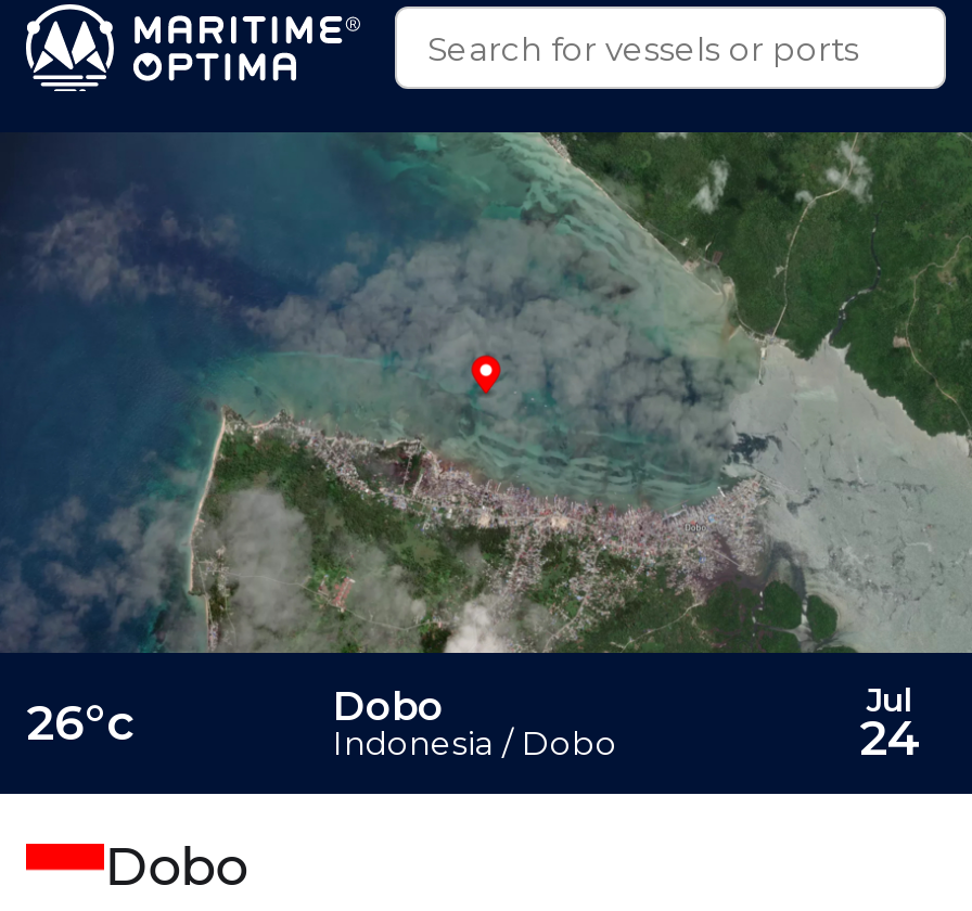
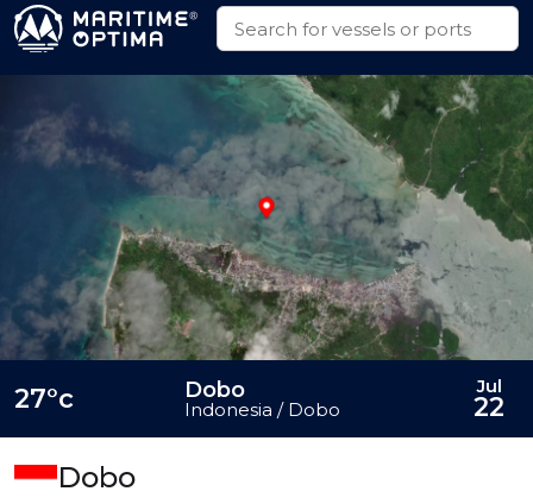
[26,694,135,753] 26°c -> [14,383,74,415] 27°c
[859,709,920,768] 24 -> [474,391,504,423] 22

